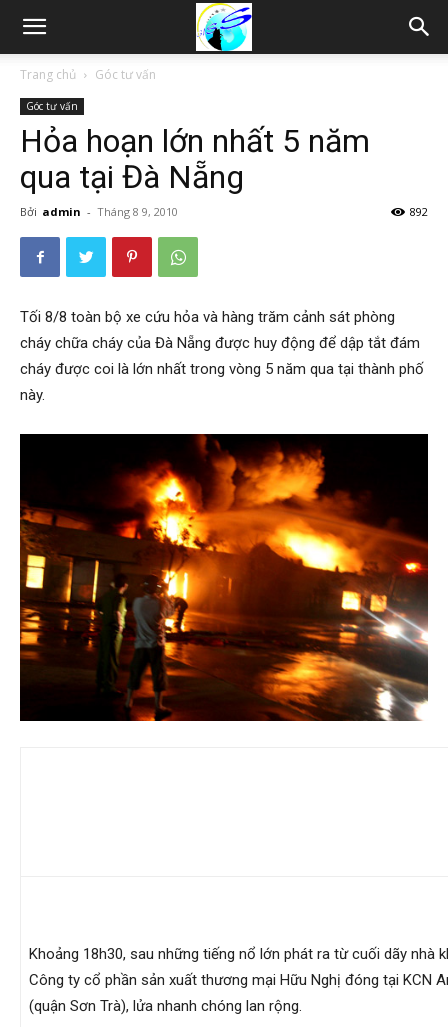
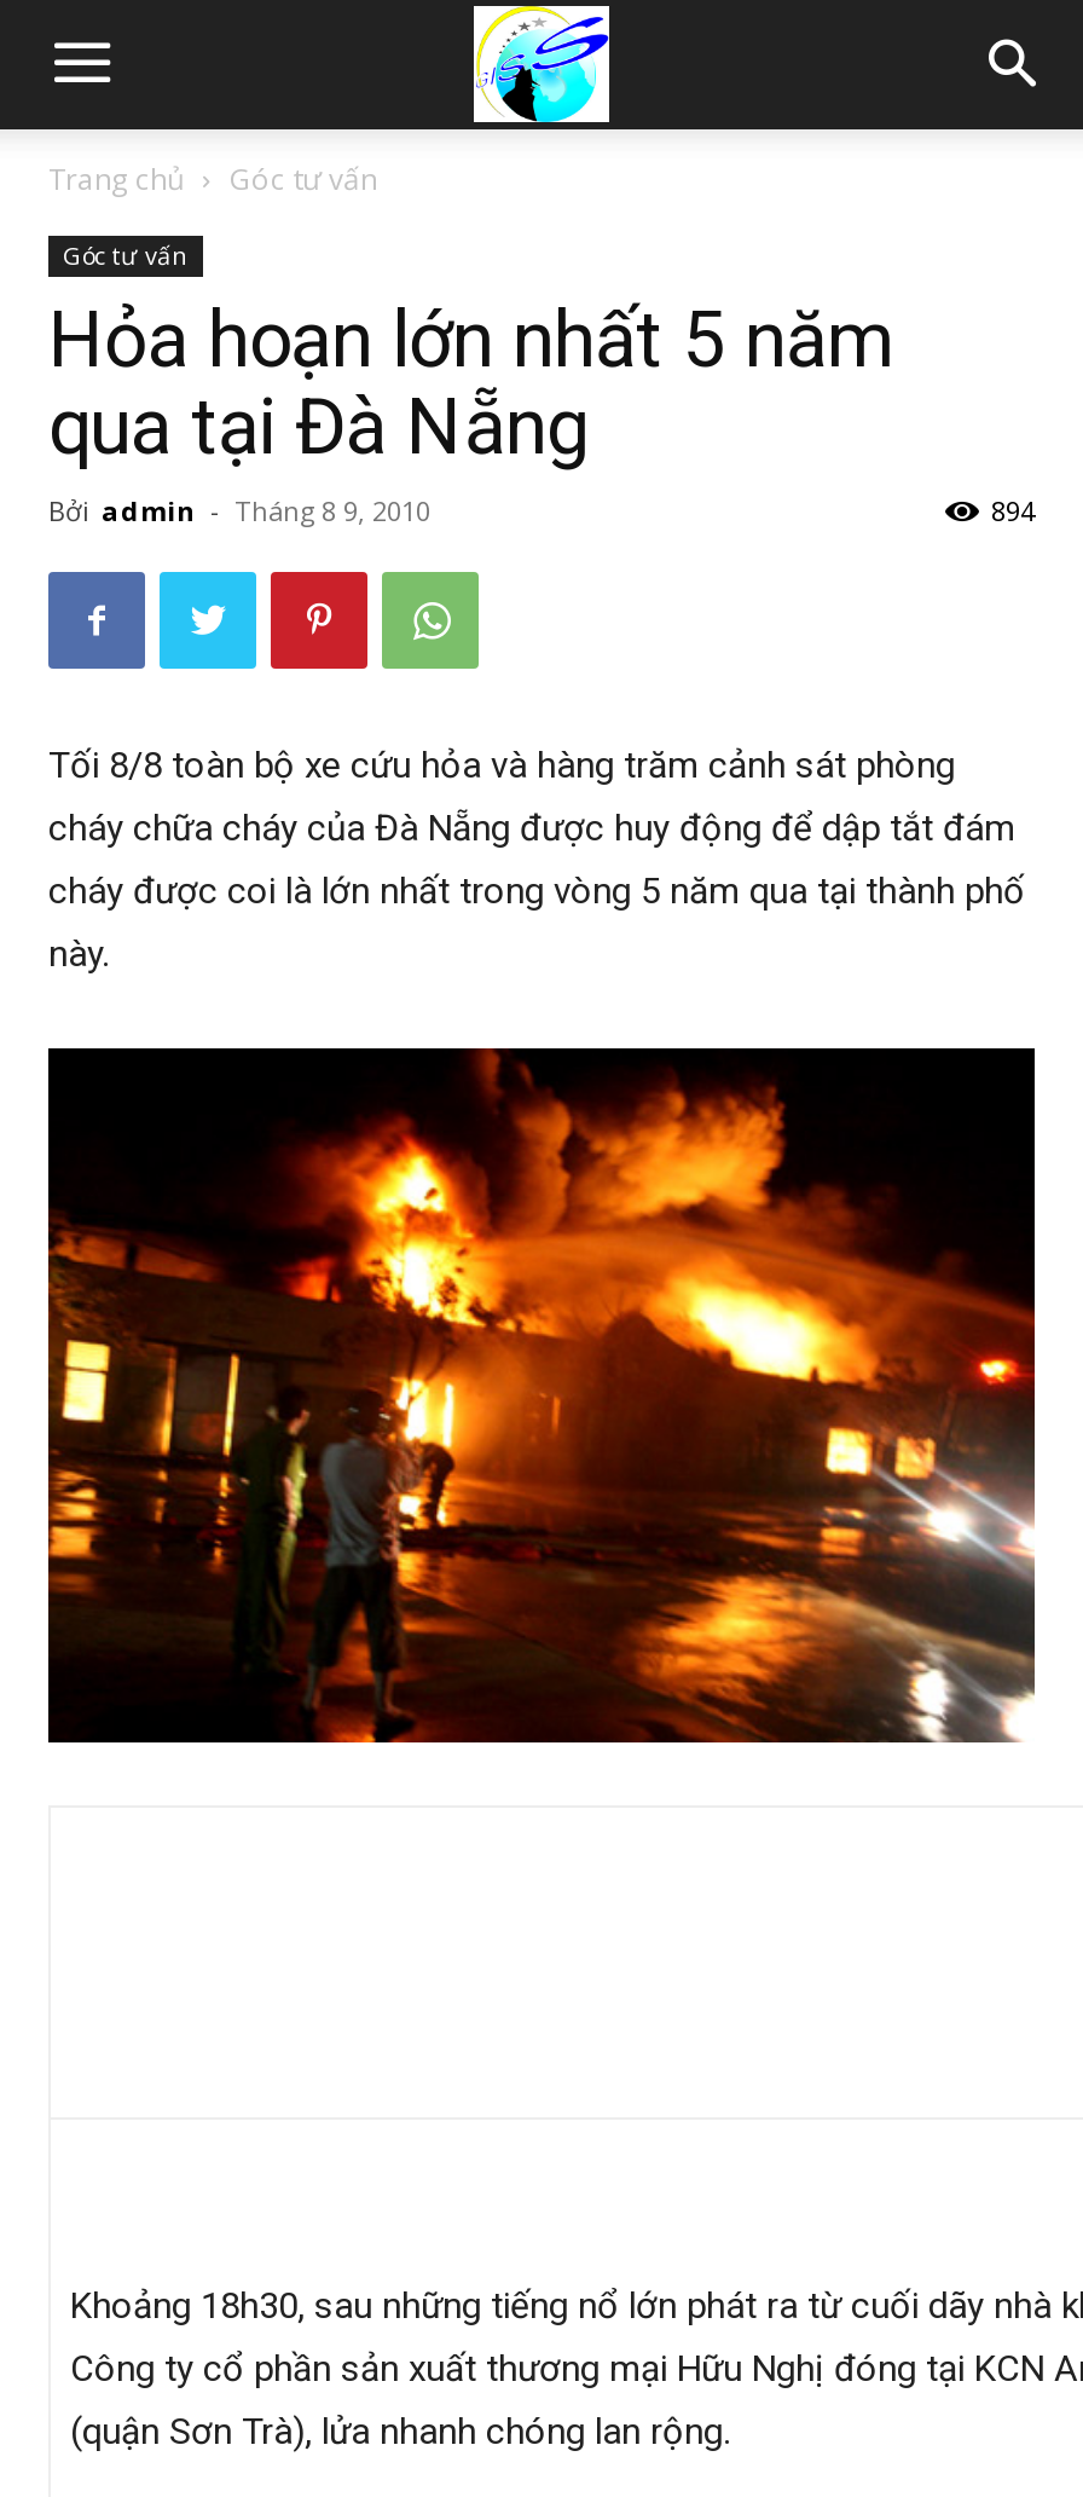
[410,204,428,219] 892 -> [991,492,1035,528] 894

